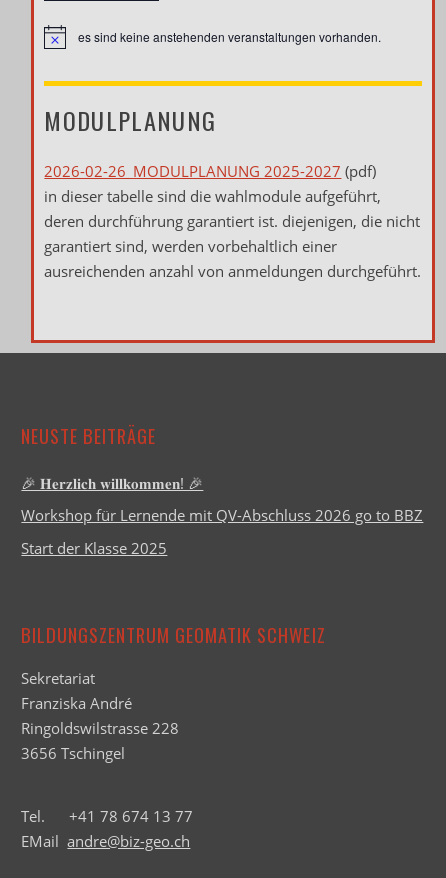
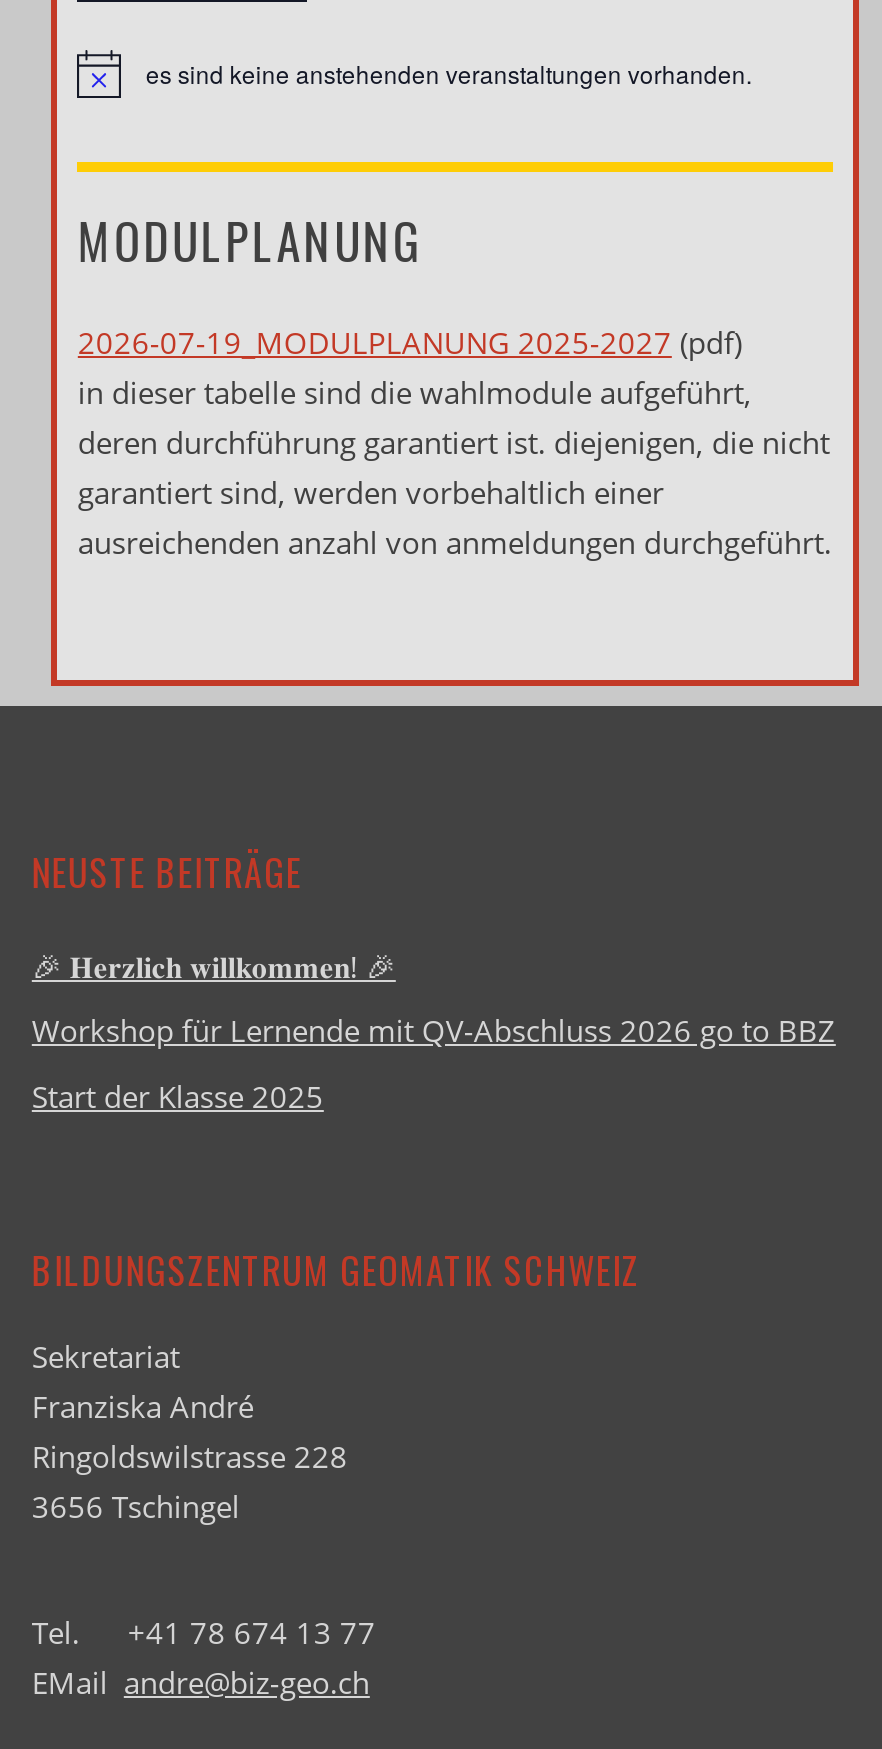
[44,161,376,181] 2026-02-26_MODULPLANUNG 2025-2027 (pdf) -> [78,322,742,362] 2026-07-19_MODULPLANUNG 2025-2027 (pdf)

